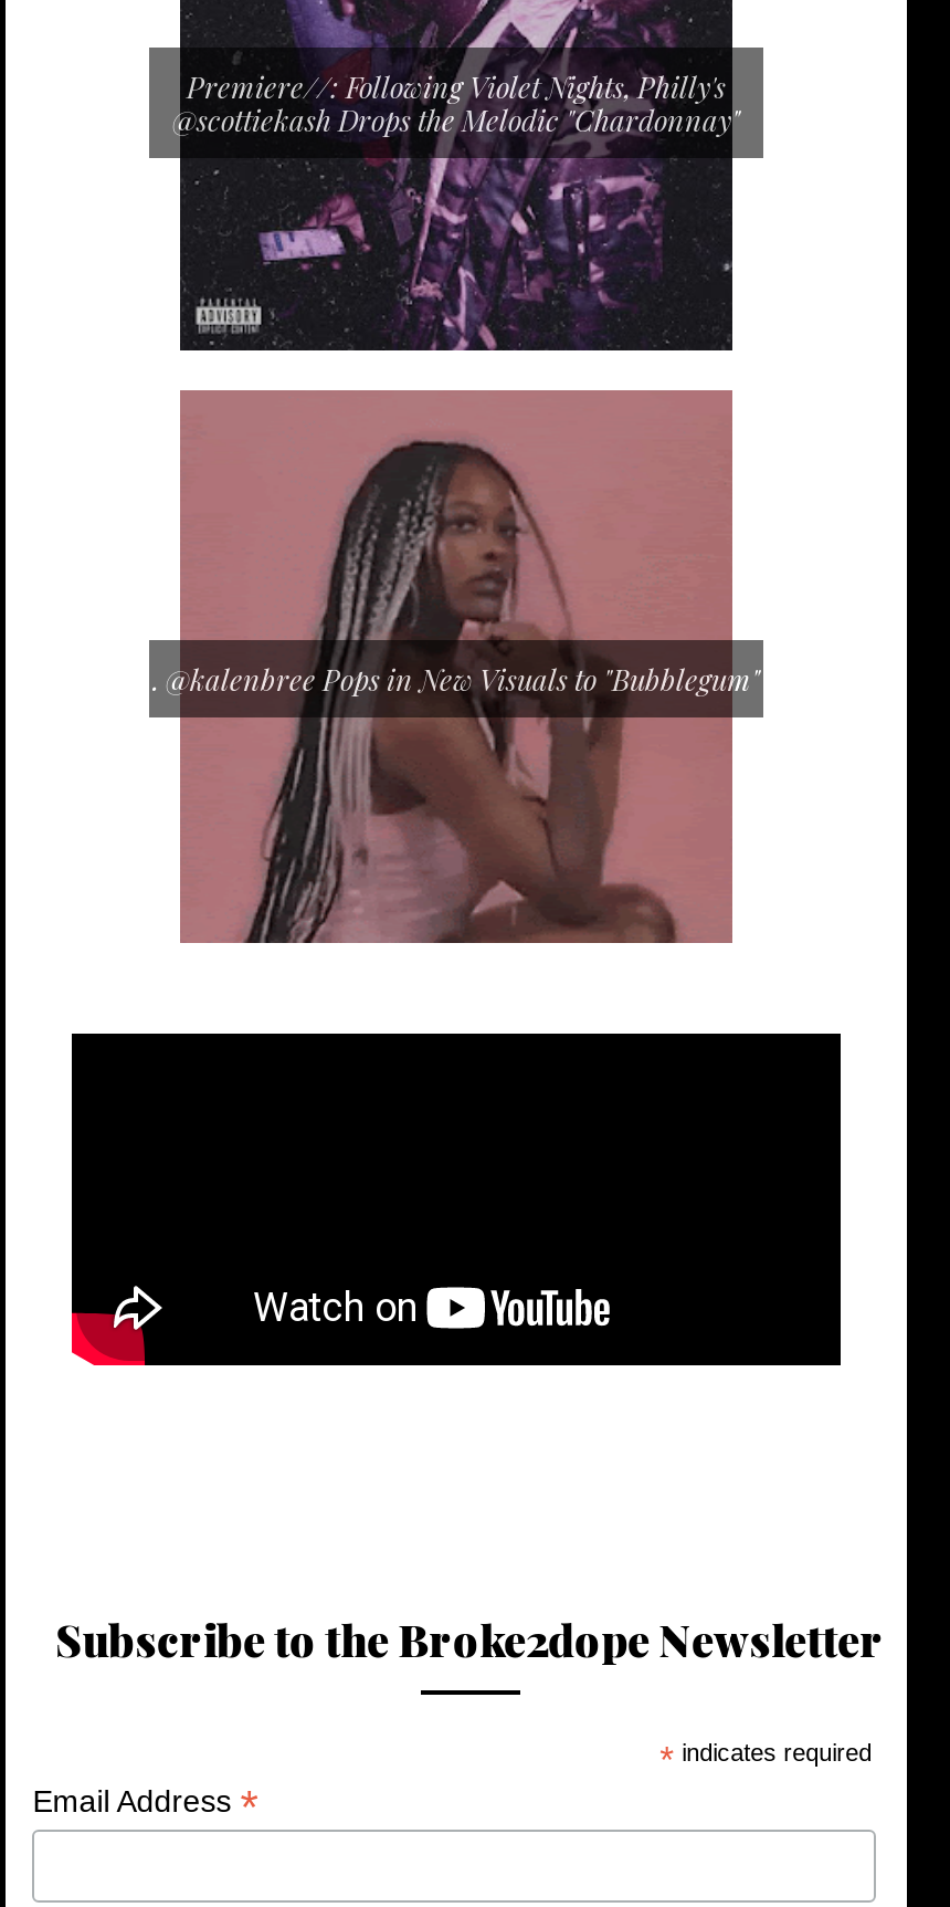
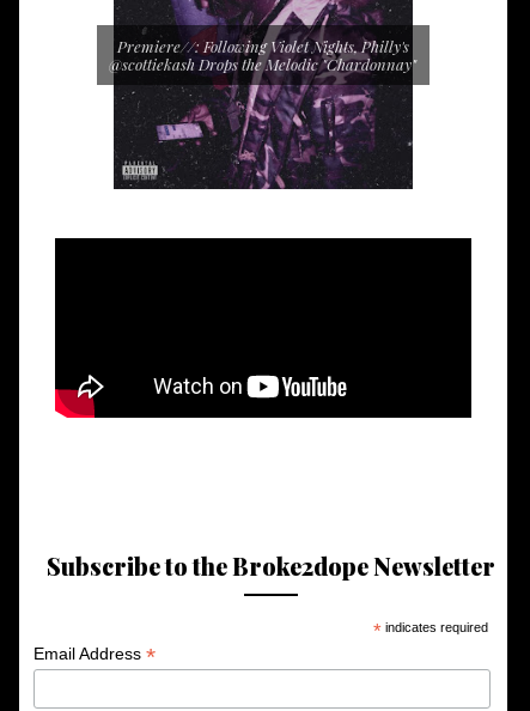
[152,389,760,697] [image] | . @kalenbree Pops in New Visuals to "Bubblegum" -> none
[149,714,763,946] [image] -> none

